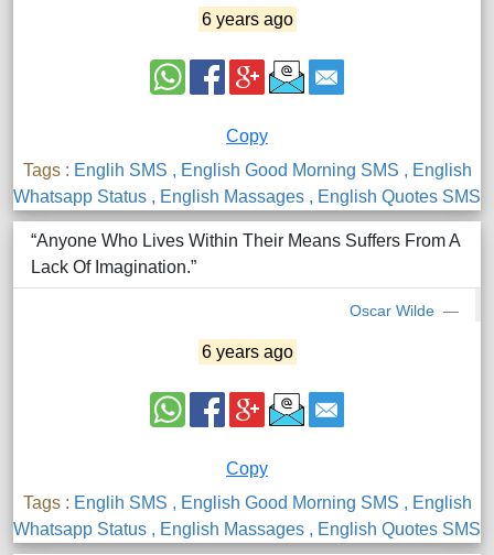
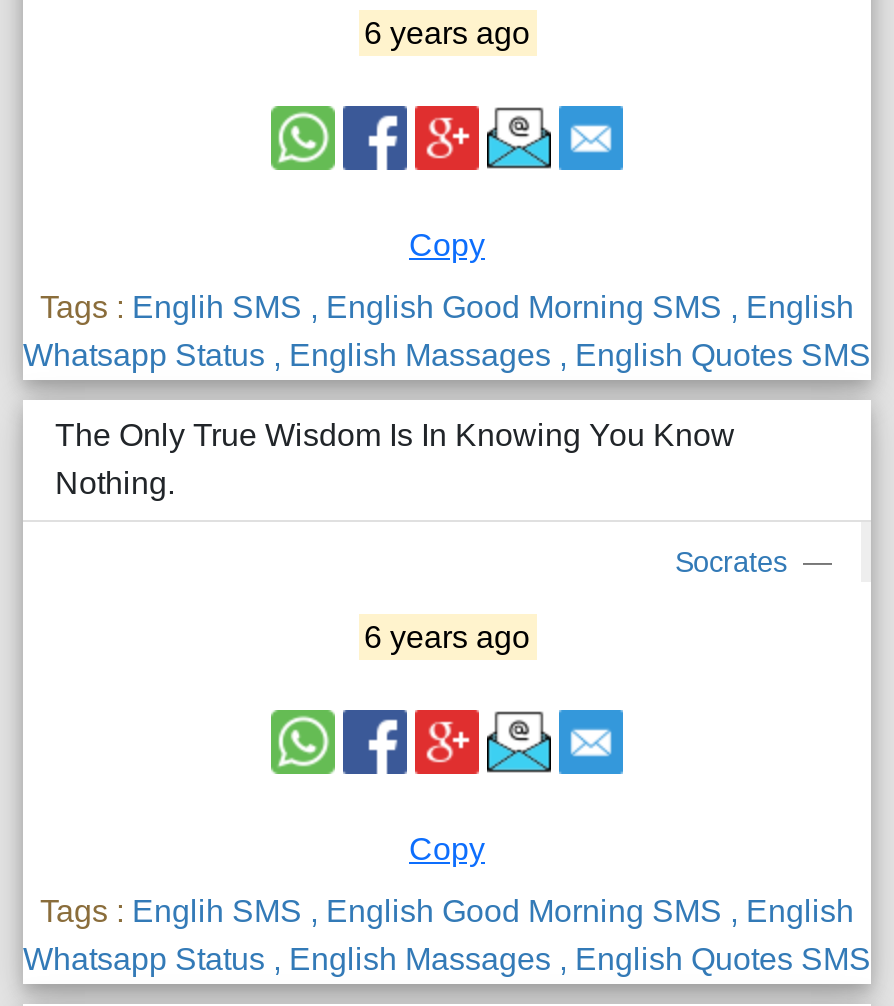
[31,231,461,276] “Anyone Who Lives Within Their Means Suffers From A | Lack Of Imagination.” -> [55,418,735,500] The Only True Wisdom Is In Knowing You Know | Nothing.
[350,302,439,319] Oscar Wilde -> [675,546,795,578] Socrates

